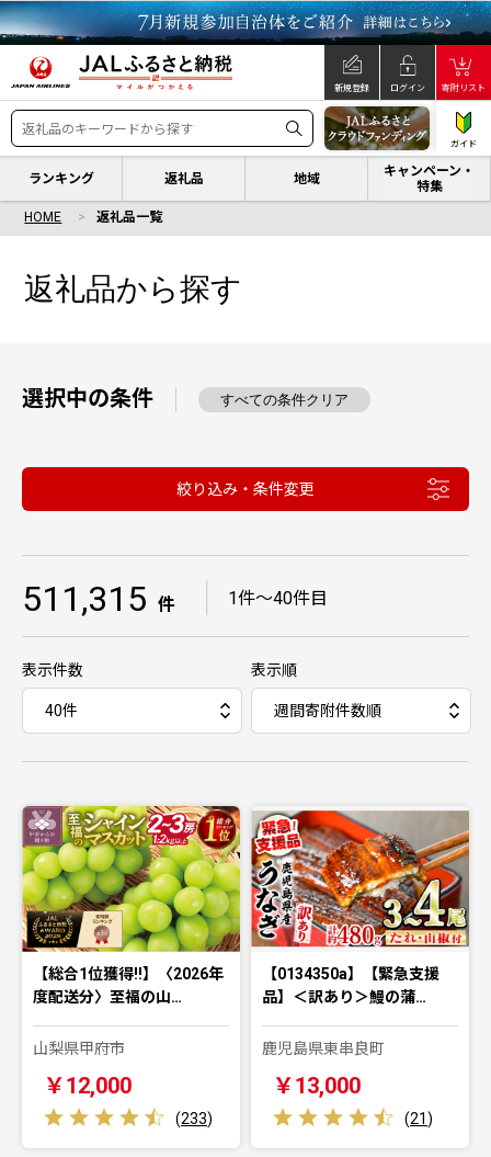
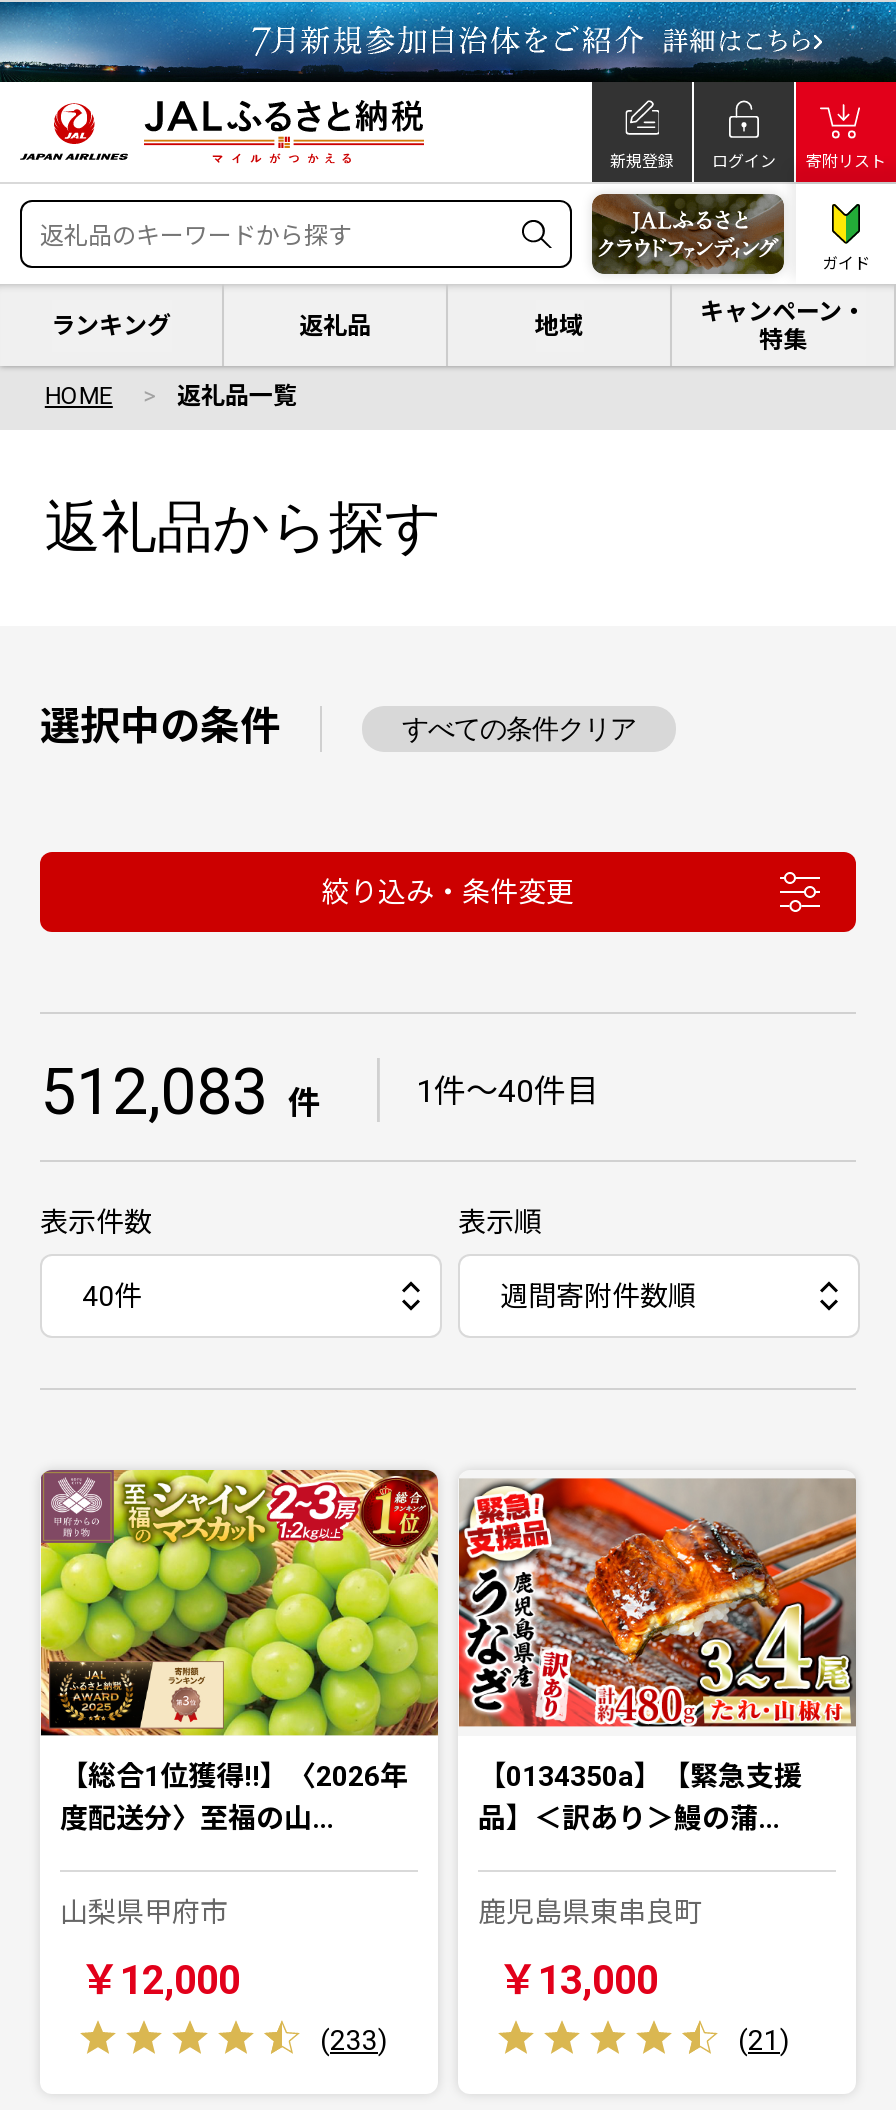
[22,578,328,620] 511,315 件 ｜ 1件〜40件目 -> [40,1054,598,1130] 512,083 件 ｜ 1件〜40件目

